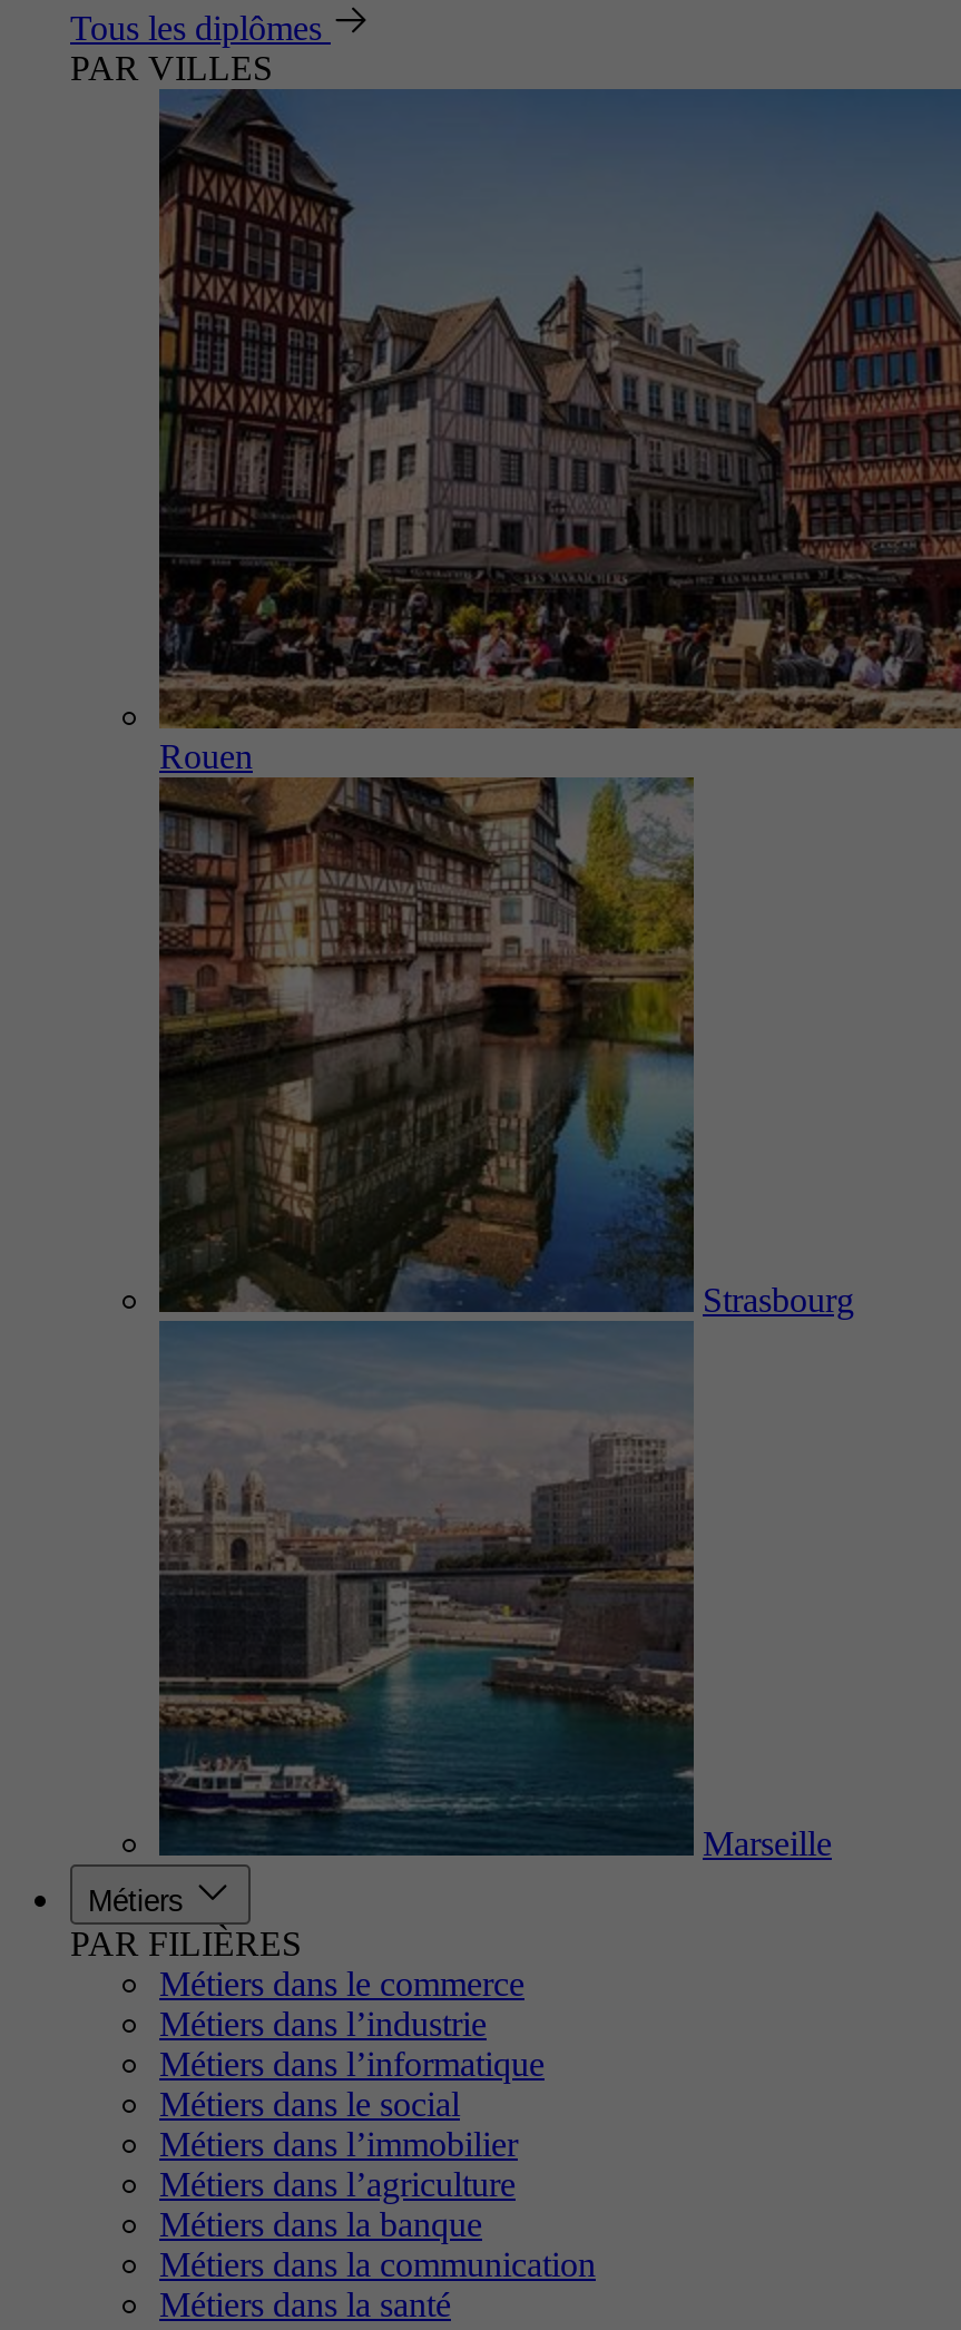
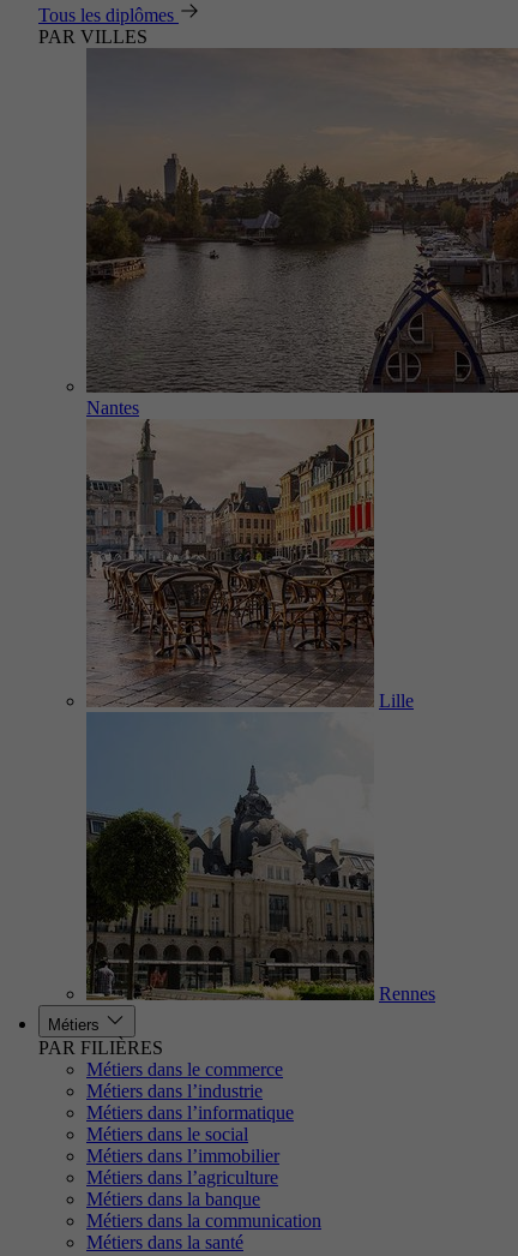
[157,87,954,775] [image] | Rouen -> [85,48,514,418] [image] | Nantes
[157,775,854,1858] [image] | Strasbourg -> [85,419,414,1001] [image] | Lille
[703,1824,832,1862] Marseille -> [379,983,435,1004] Rennes

